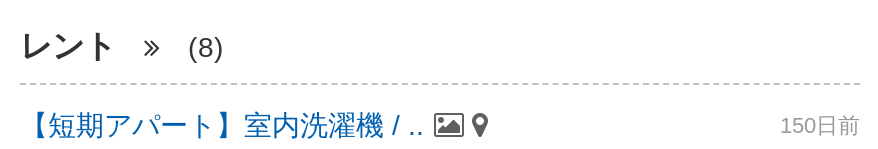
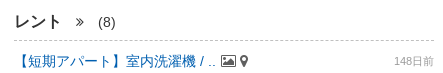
[780,112,860,136] 150日前 -> [394,55,434,67] 148日前

